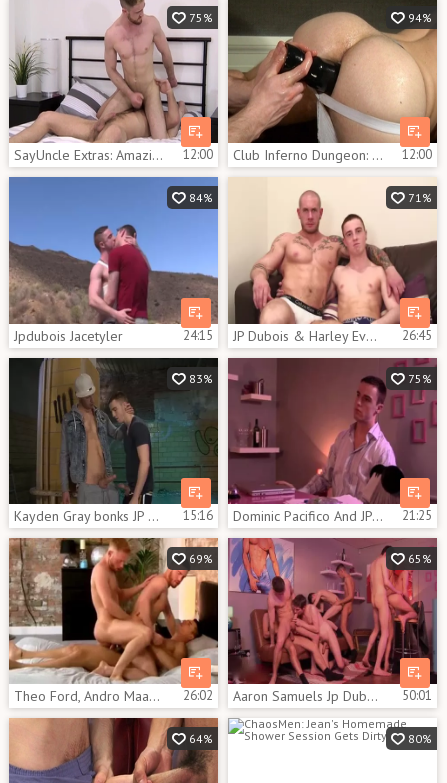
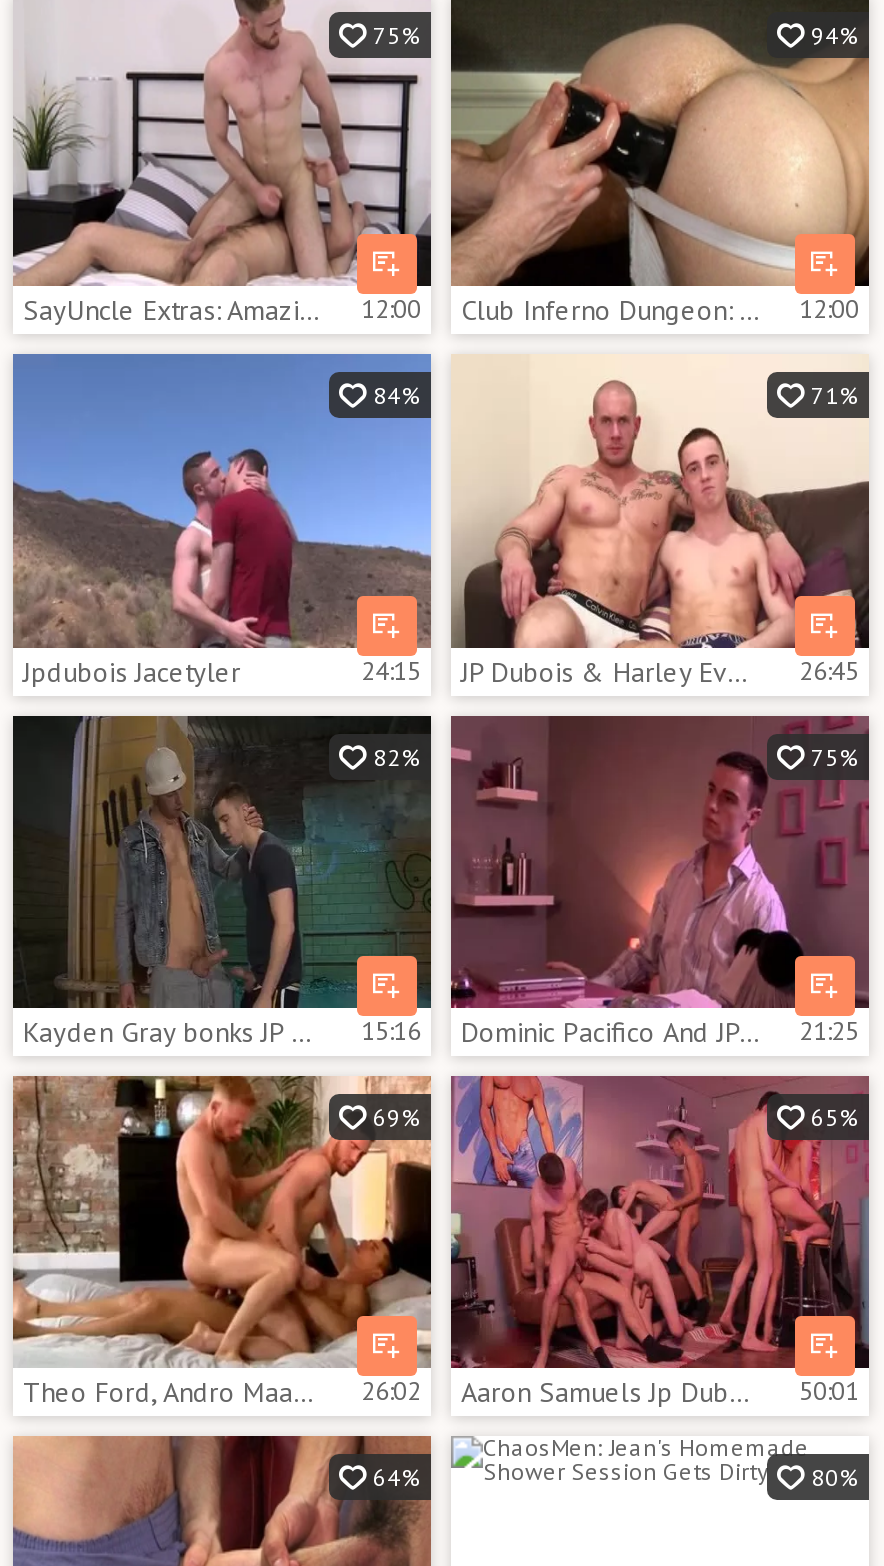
[186,371,213,386] 83% -> [367,741,421,771] 82%

